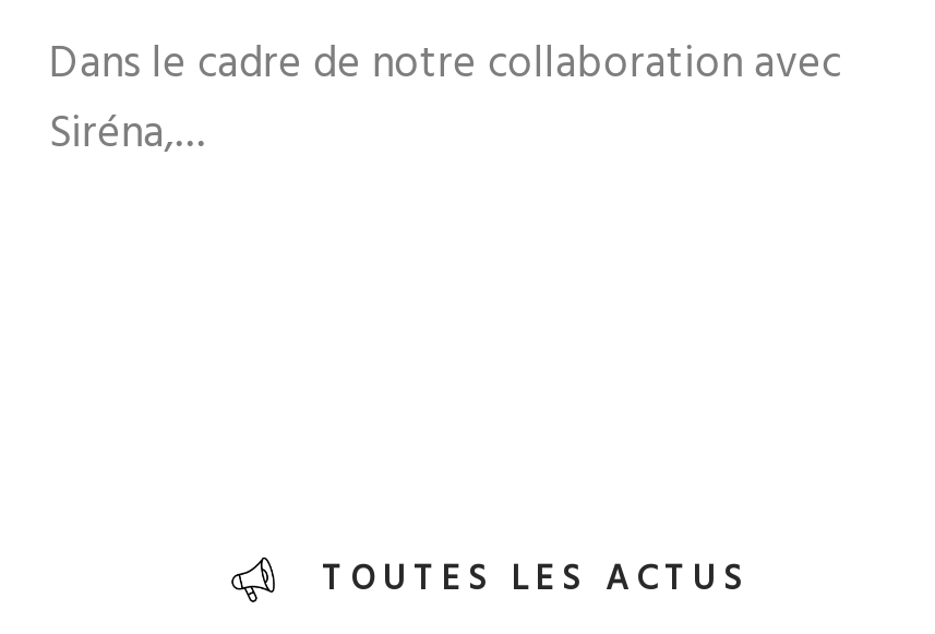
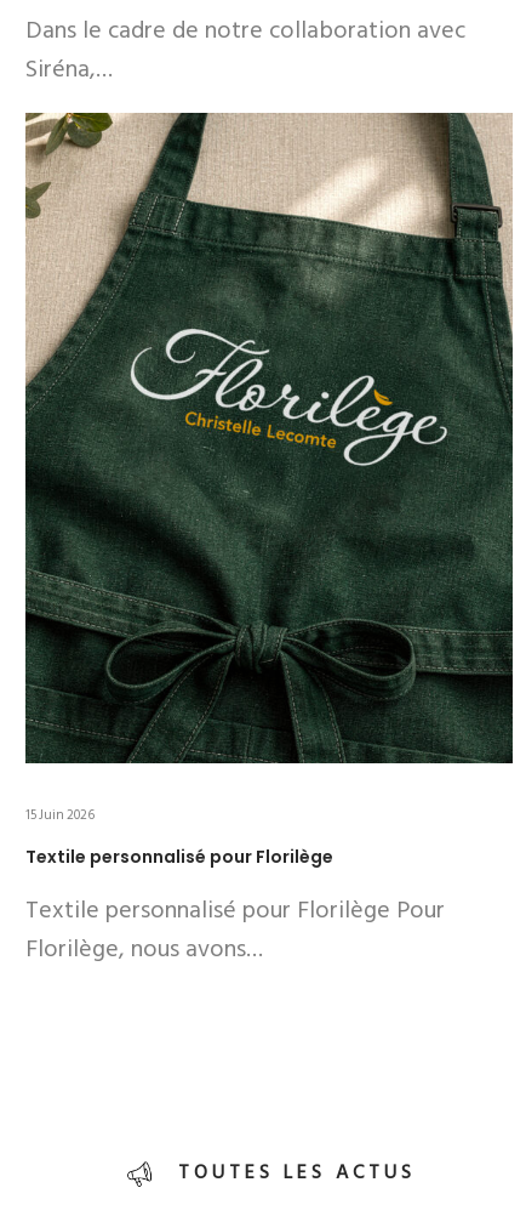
none -> [24,112,514,968] [image] | 15 Juin 2026 | Textile personnalisé pour Florilège | Textile personnalisé pour Florilège Pour | Florilège, nous avons…

